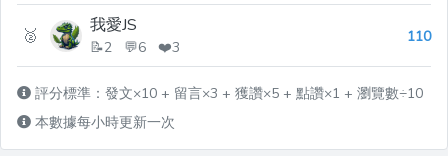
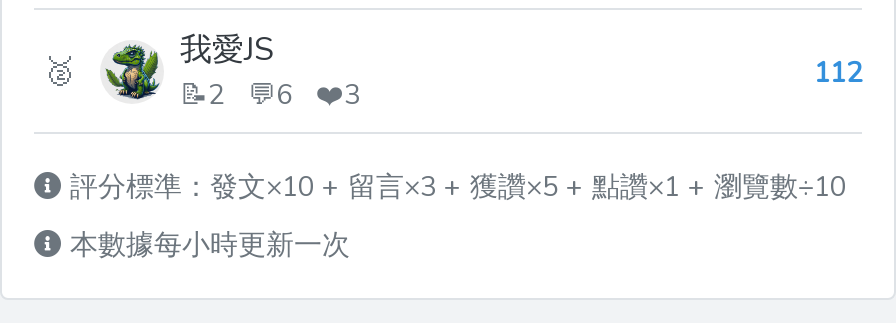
[407,26,431,45] 110 -> [814,53,862,91] 112

